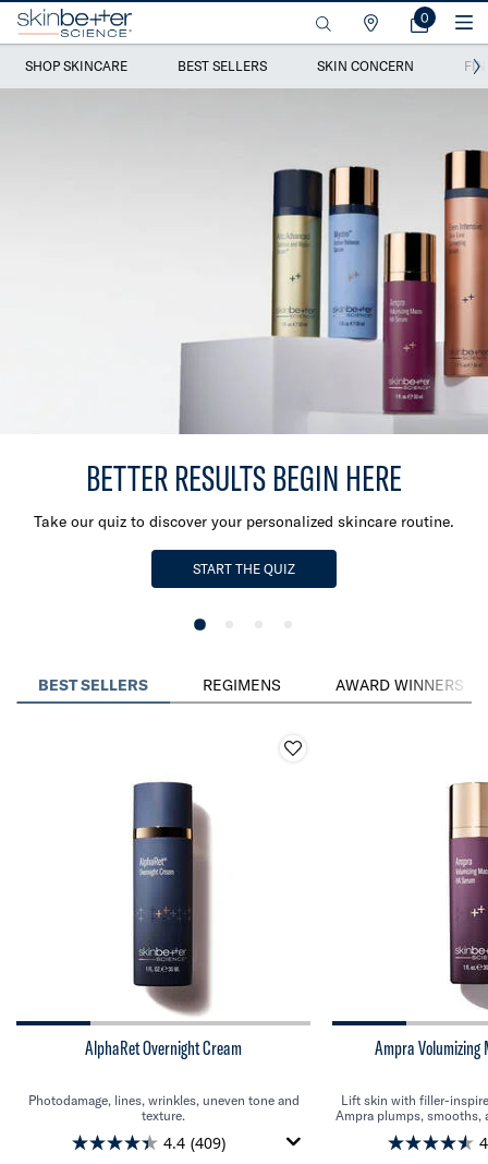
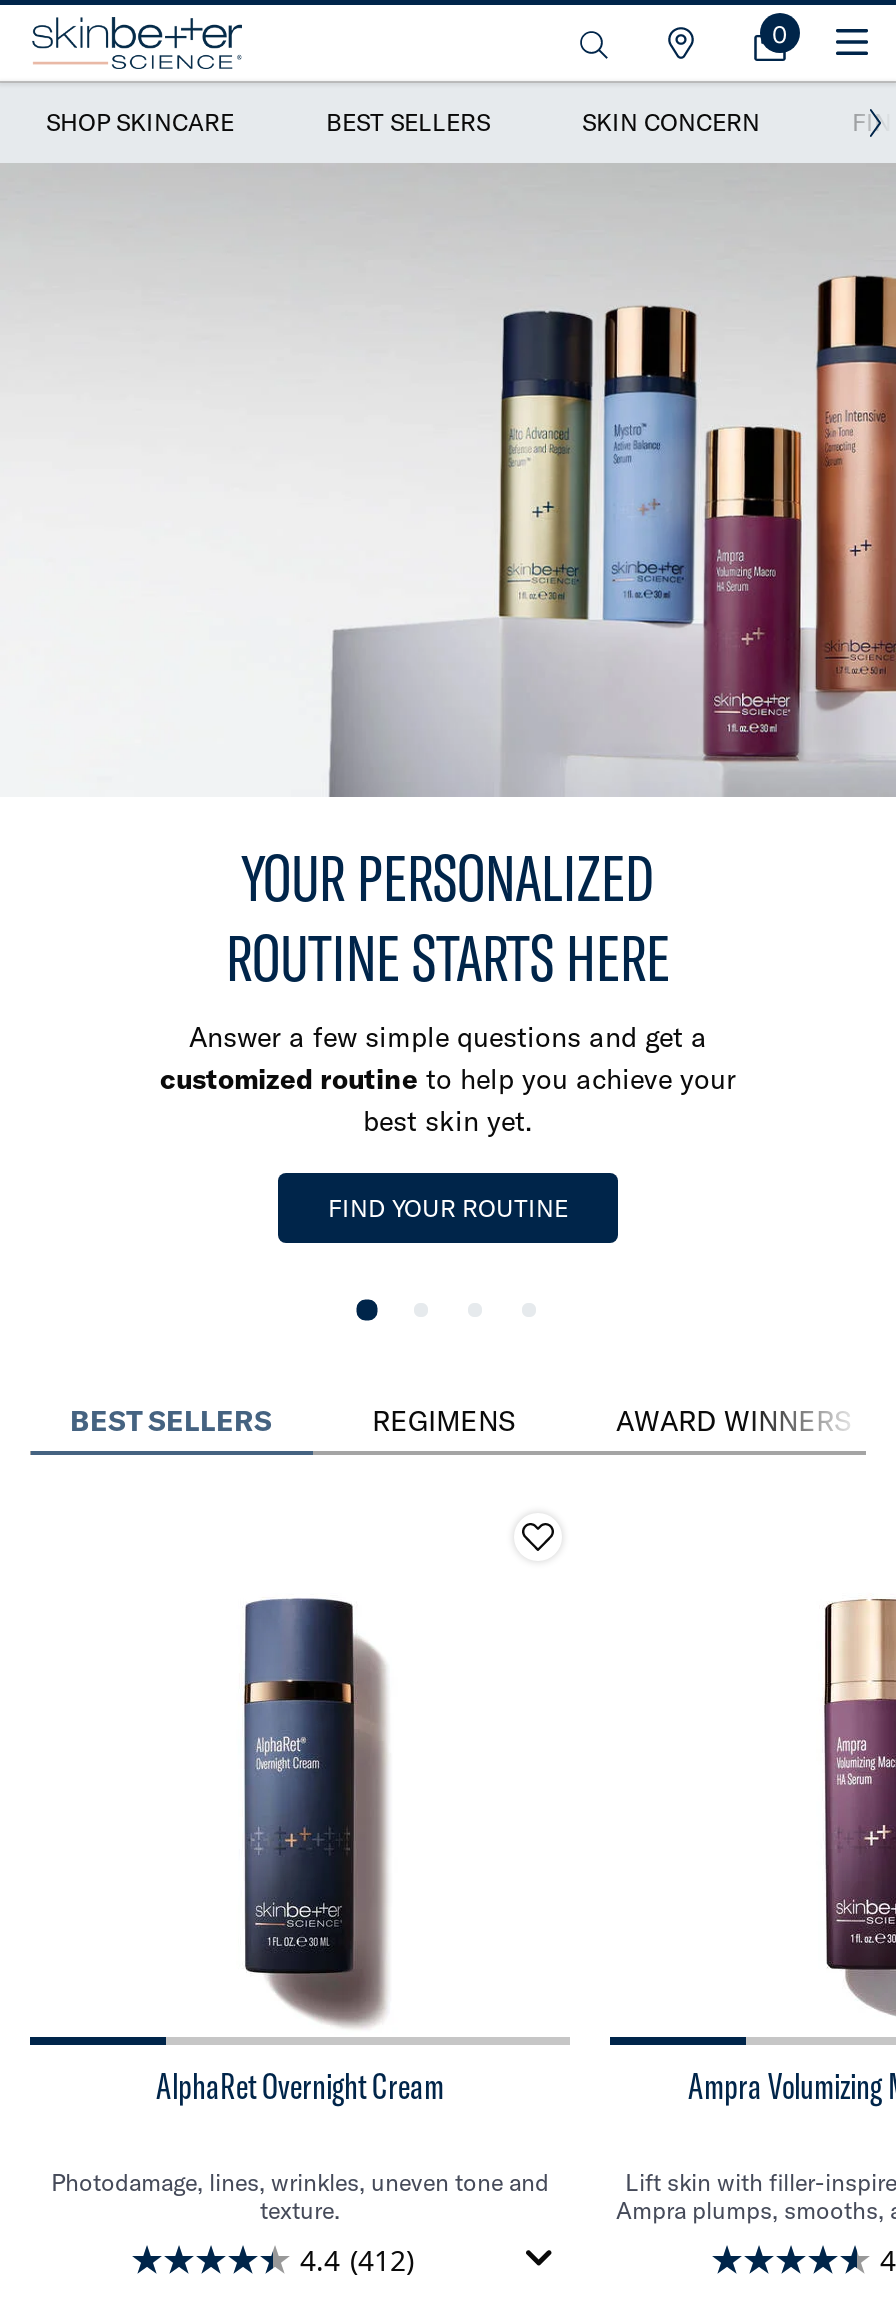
[34,456,454,532] BETTER RESULTS BEGIN HERE | Take our quiz to discover your personalized skincare routine. -> [160,838,736,1140] YOUR PERSONALIZED | ROUTINE STARTS HERE | Answer a few simple questions and get a | customized routine to help you achieve your | best skin yet.
[193,561,295,577] START THE QUIZ -> [328,1194,568,1224] FIND YOUR ROUTINE
[163,1132,225,1153] 4.4 (409) -> [300,2240,414,2278] 4.4 (412)

